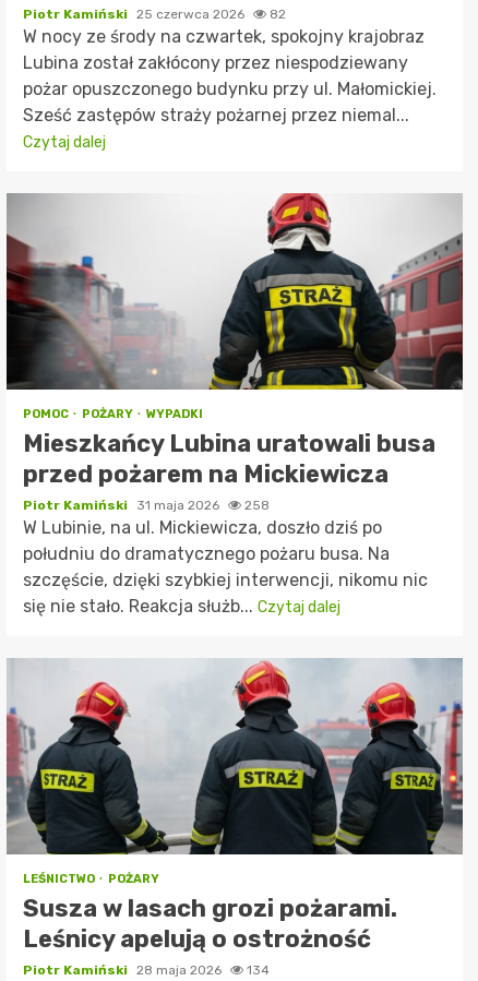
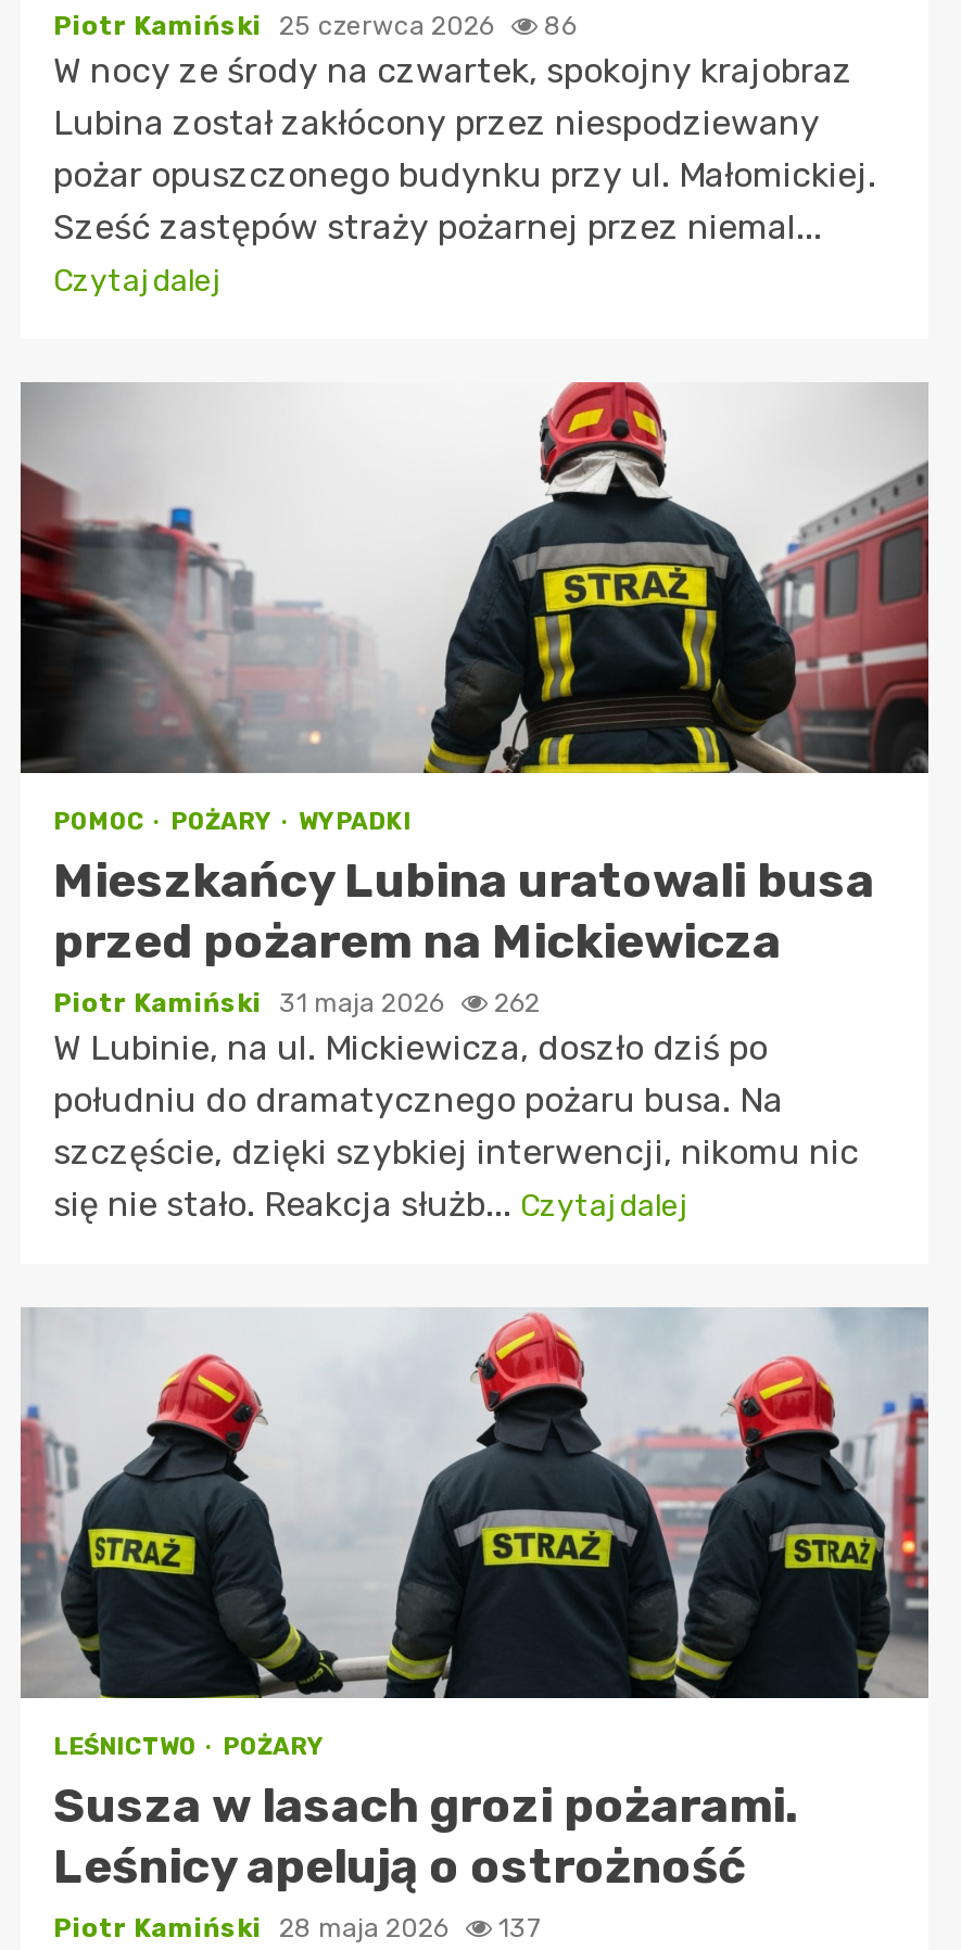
[23,7,286,22] Piotr Kamiński 25 czerwca 2026 82 -> [53,11,577,41] Piotr Kamiński 25 czerwca 2026 86
[23,498,270,513] Piotr Kamiński 31 maja 2026 258 -> [53,988,540,1018] Piotr Kamiński 31 maja 2026 262
[23,962,270,978] Piotr Kamiński 28 maja 2026 134 -> [53,1913,540,1943] Piotr Kamiński 28 maja 2026 137

